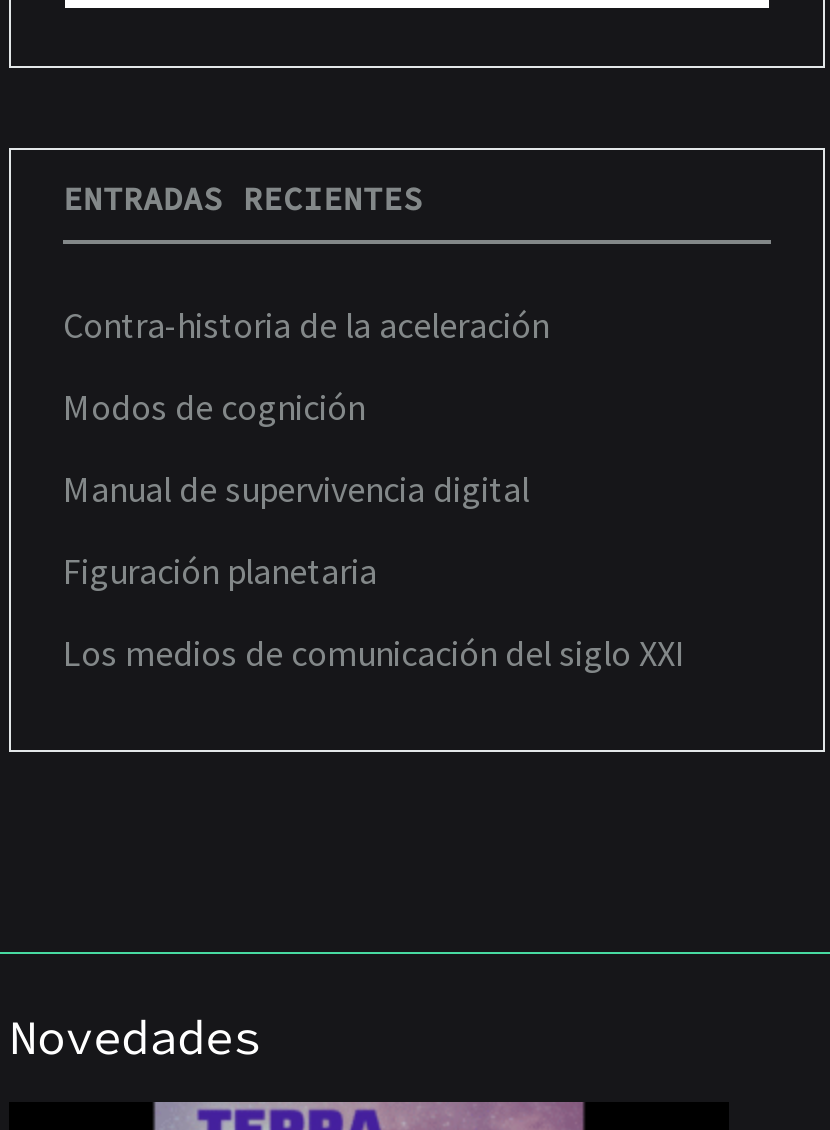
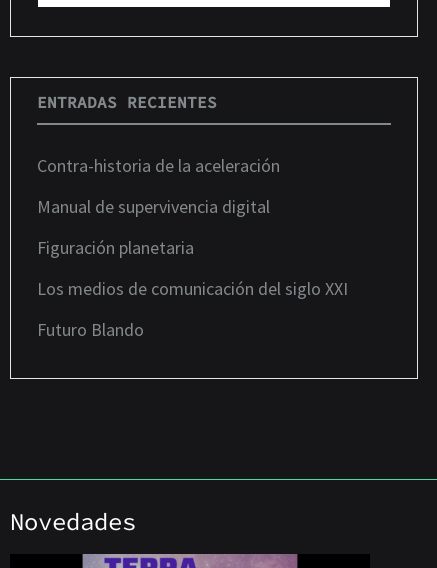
[63,384,365,430] Modos de cognición -> none
moved [63,466,685,676] -> [37,195,348,300]: Manual de supervivencia digital | Figuración planetaria | Los medios de comunicación del siglo XXI
none -> [37,318,144,341] Futuro Blando

